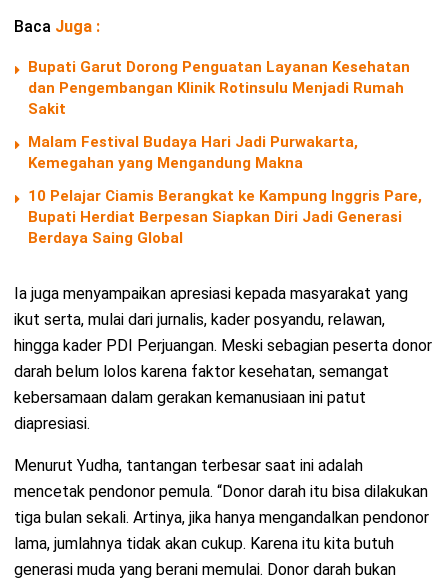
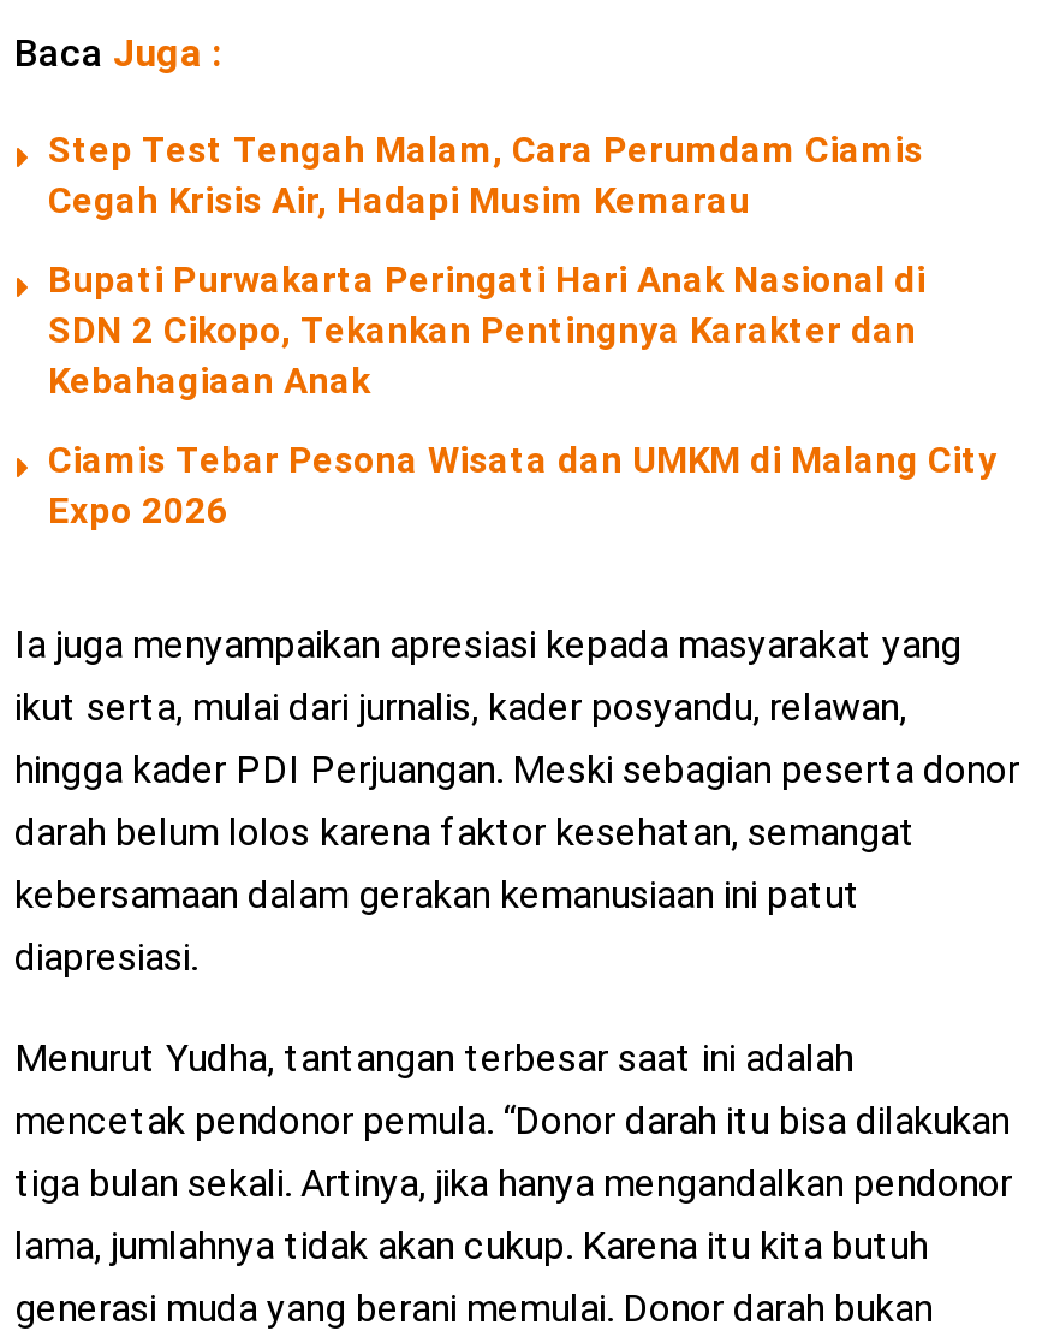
[28,58,410,118] Bupati Garut Dorong Penguatan Layanan Kesehatan | dan Pengembangan Klinik Rotinsulu Menjadi Rumah | Sakit -> [48,130,923,223] Step Test Tengah Malam, Cara Perumdam Ciamis | Cegah Krisis Air, Hadapi Musim Kemarau
[28,133,358,172] Malam Festival Budaya Hari Jadi Purwakarta, | Kemegahan yang Mengandung Makna -> [48,259,925,404] Bupati Purwakarta Peringati Hari Anak Nasional di | SDN 2 Cikopo, Tekankan Pentingnya Karakter dan | Kebahagiaan Anak
[28,187,422,247] 10 Pelajar Ciamis Berangkat ke Kampung Inggris Pare, | Bupati Herdiat Berpesan Siapkan Diri Jadi Generasi | Berdaya Saing Global -> [48,440,998,534] Ciamis Tebar Pesona Wisata dan UMKM di Malang City | Expo 2026

